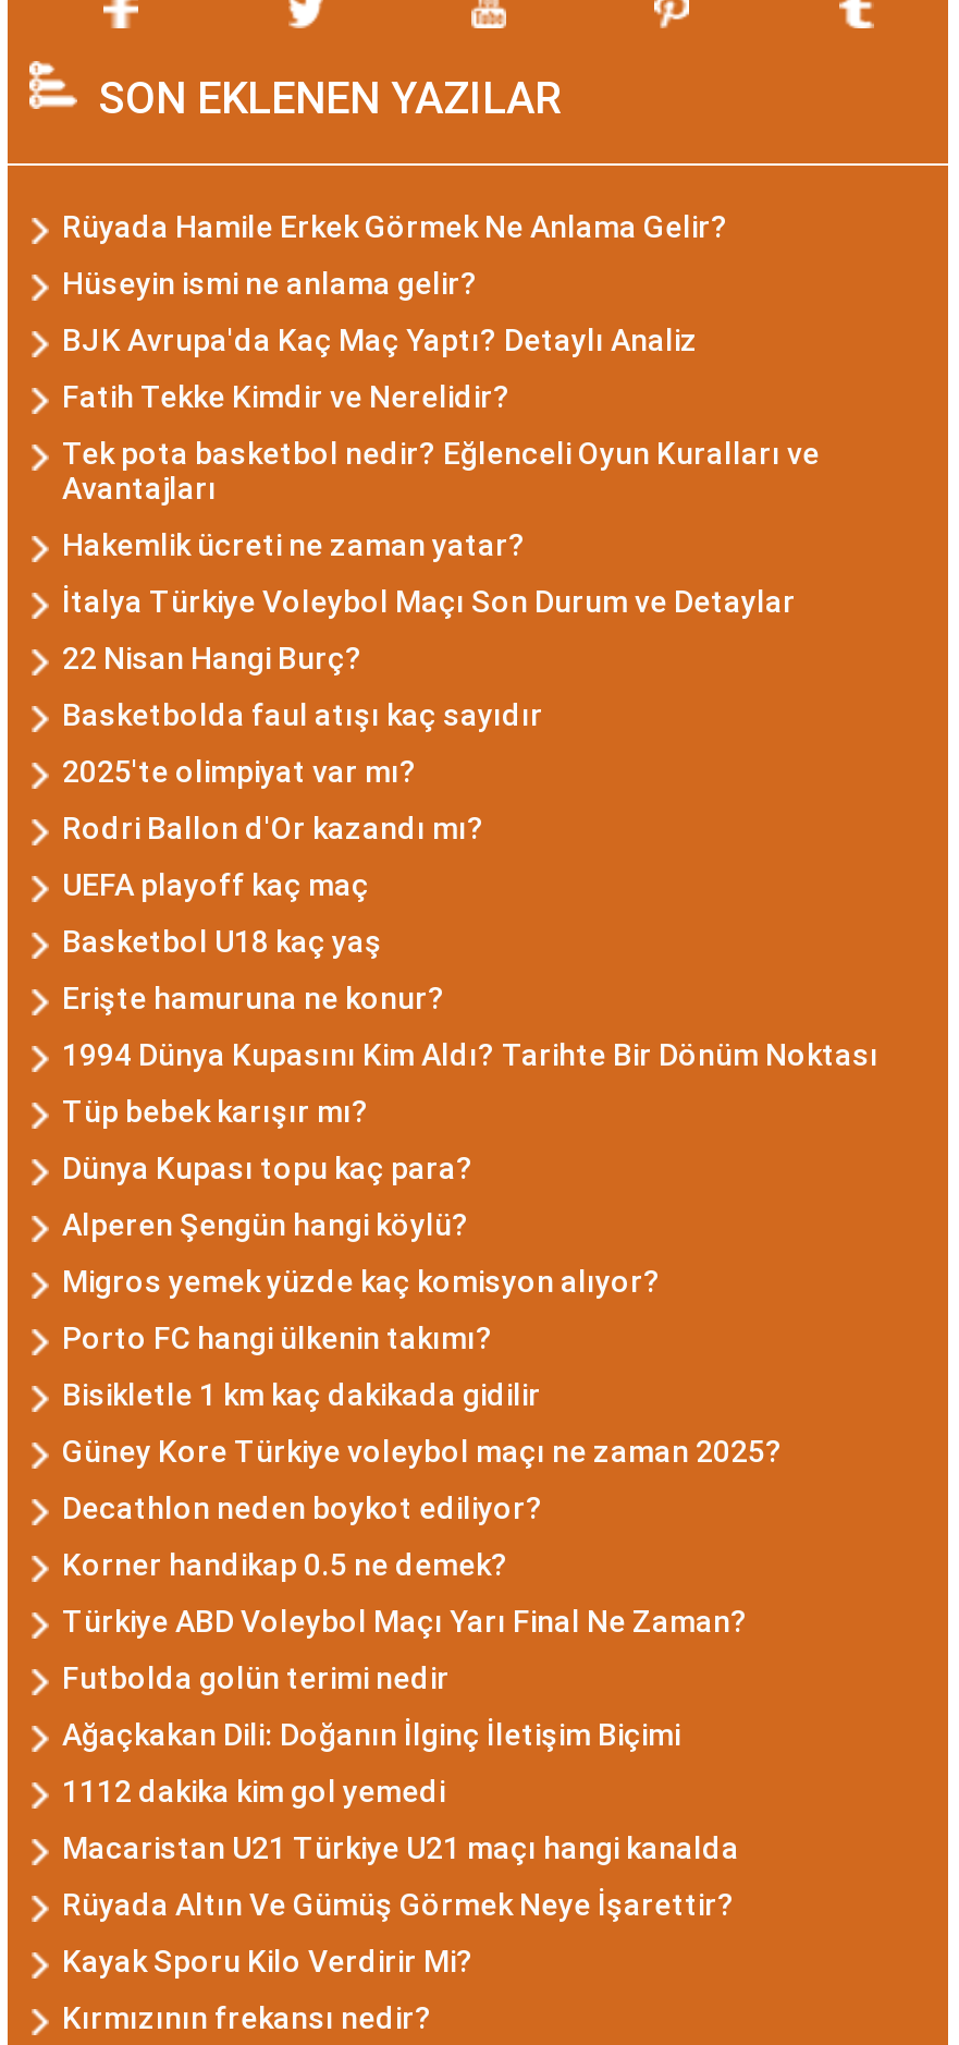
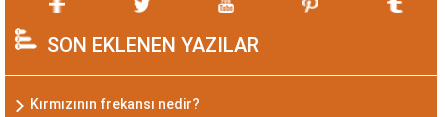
[62,208,878,1978] Rüyada Hamile Erkek Görmek Ne Anlama Gelir? | Hüseyin ismi ne anlama gelir? | BJK Avrupa'da Kaç Maç Yaptı? Detaylı Analiz | Fatih Tekke Kimdir ve Nerelidir? | Tek pota basketbol nedir? Eğlenceli Oyun Kuralları ve | Avantajları | Hakemlik ücreti ne zaman yatar? | İtalya Türkiye Voleybol Maçı Son Durum ve Detaylar | 22 Nisan Hangi Burç? | Basketbolda faul atışı kaç sayıdır | 2025'te olimpiyat var mı? | Rodri Ballon d'Or kazandı mı? | UEFA playoff kaç maç | Basketbol U18 kaç yaş | Erişte hamuruna ne konur? | 1994 Dünya Kupasını Kim Aldı? Tarihte Bir Dönüm Noktası | Tüp bebek karışır mı? | Dünya Kupası topu kaç para? | Alperen Şengün hangi köylü? | Migros yemek yüzde kaç komisyon alıyor? | Porto FC hangi ülkenin takımı? | Bisikletle 1 km kaç dakikada gidilir | Güney Kore Türkiye voleybol maçı ne zaman 2025? | Decathlon neden boykot ediliyor? | Korner handikap 0.5 ne demek? | Türkiye ABD Voleybol Maçı Yarı Final Ne Zaman? | Futbolda golün terimi nedir | Ağaçkakan Dili: Doğanın İlginç İletişim Biçimi | 1112 dakika kim gol yemedi | Macaristan U21 Türkiye U21 maçı hangi kanalda | Rüyada Altın Ve Gümüş Görmek Neye İşarettir? | Kayak Sporu Kilo Verdirir Mi? -> none

